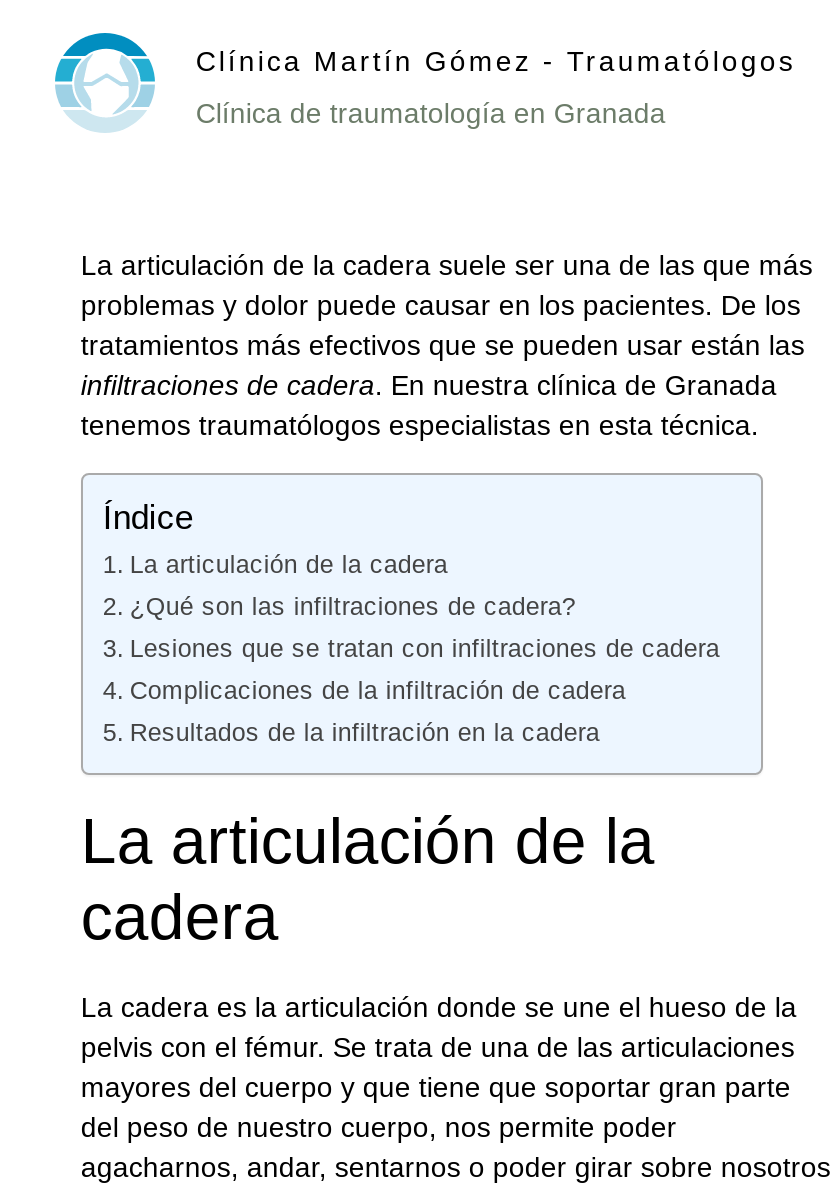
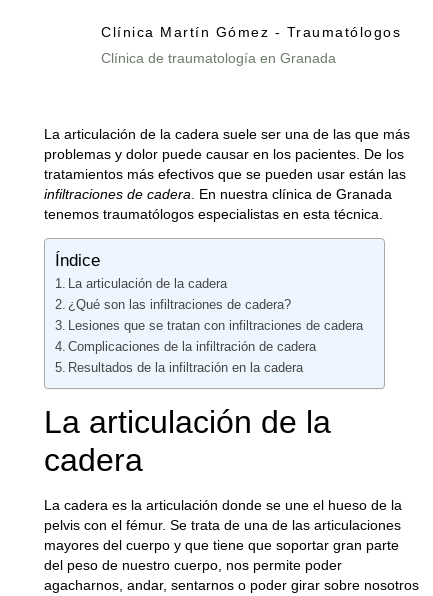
[53,30,157,134] [image] -> none

